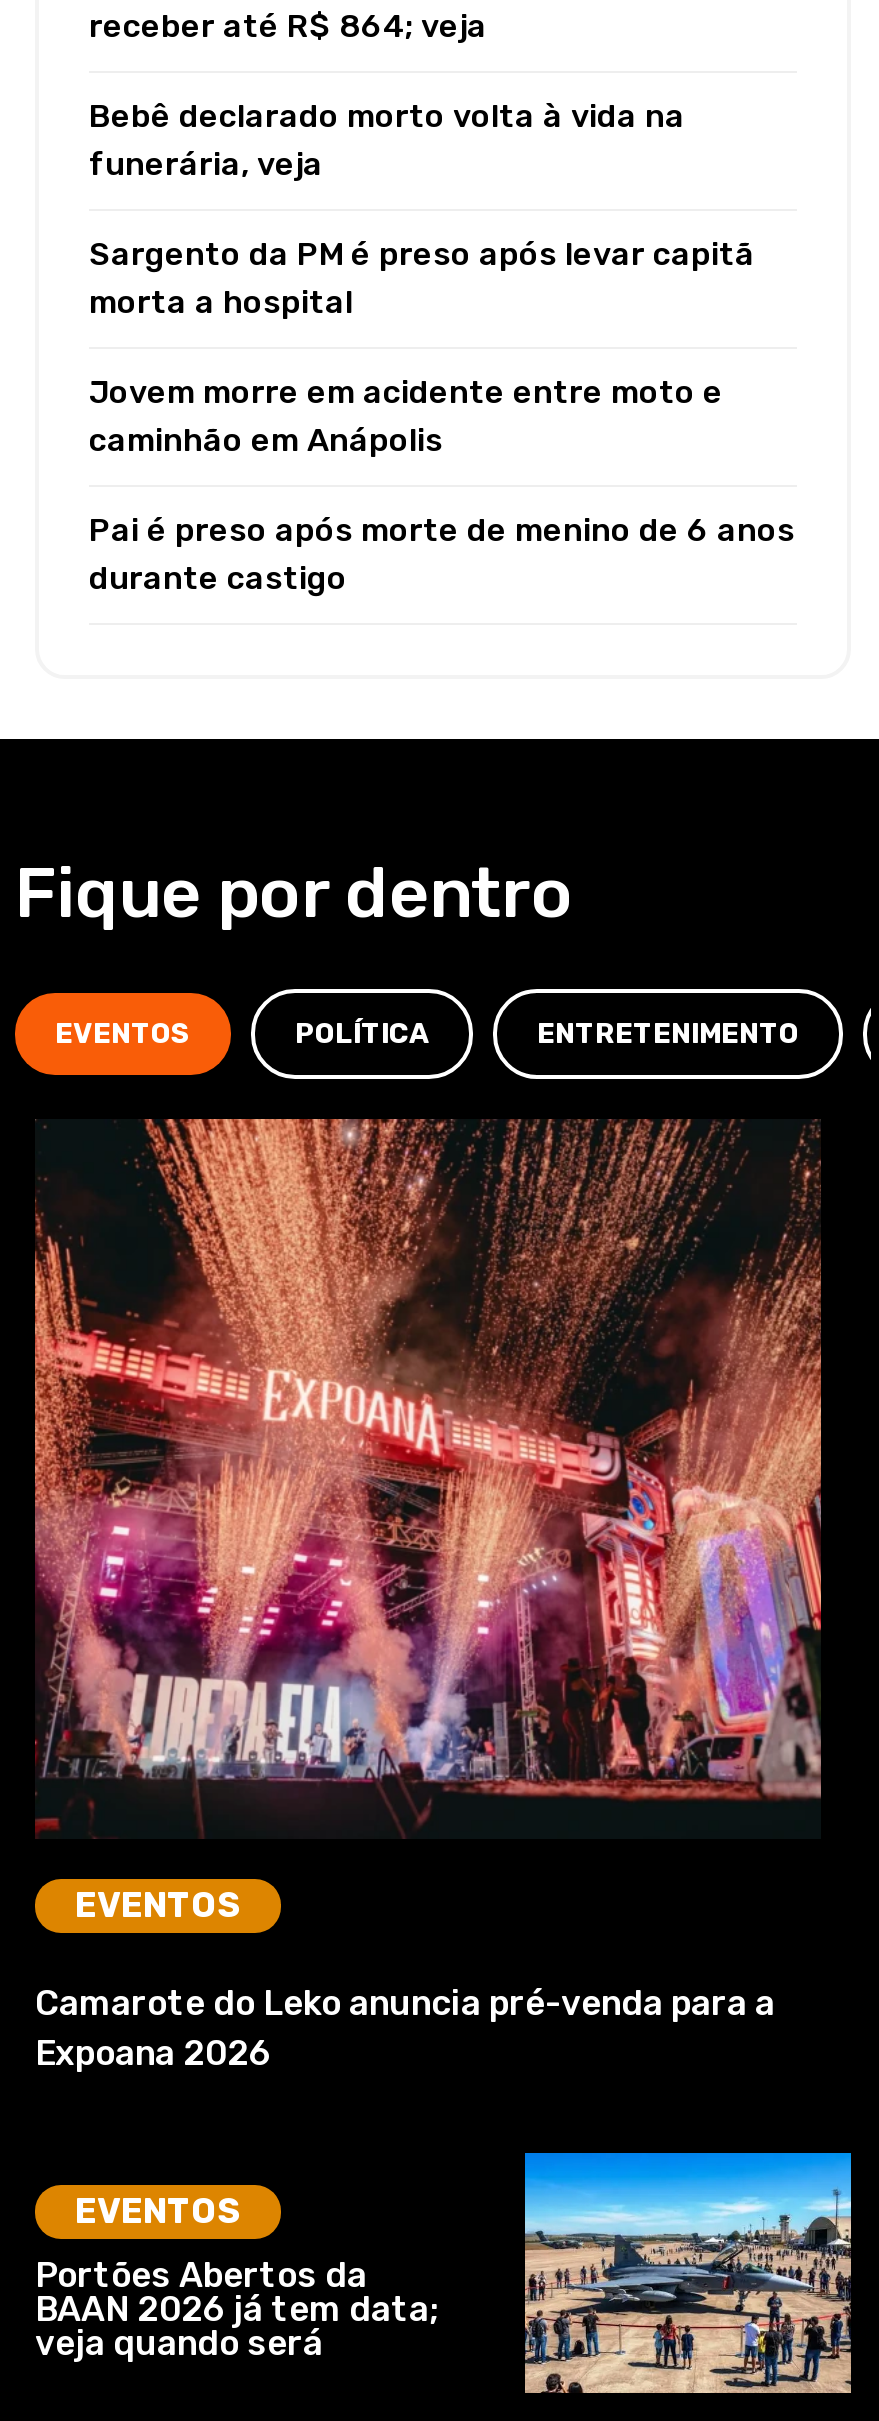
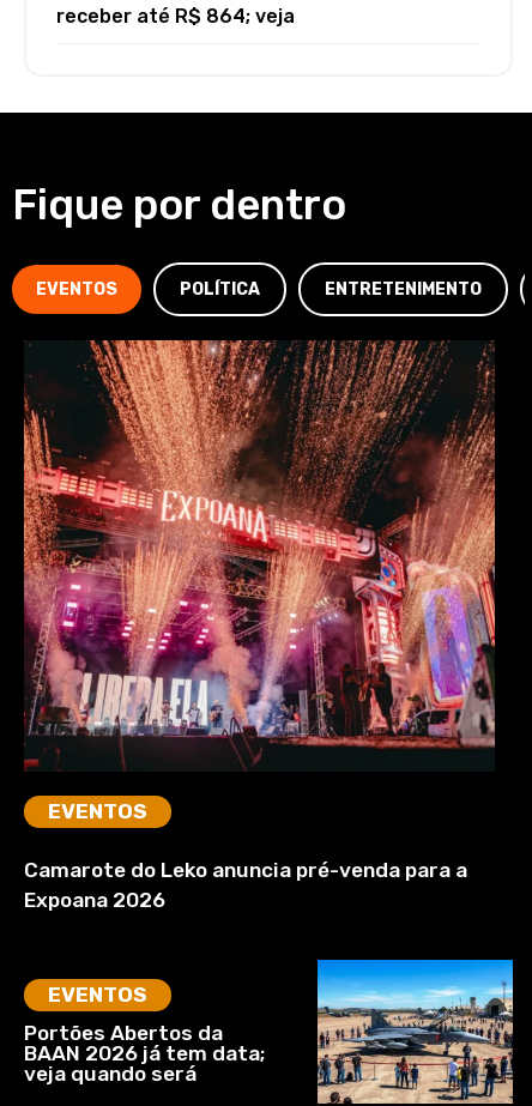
[89,98,795,598] Bebê declarado morto volta à vida na | funerária, veja | Sargento da PM é preso após levar capitã | morta a hospital | Jovem morre em acidente entre moto e | caminhão em Anápolis | Pai é preso após morte de menino de 6 anos | durante castigo -> none

